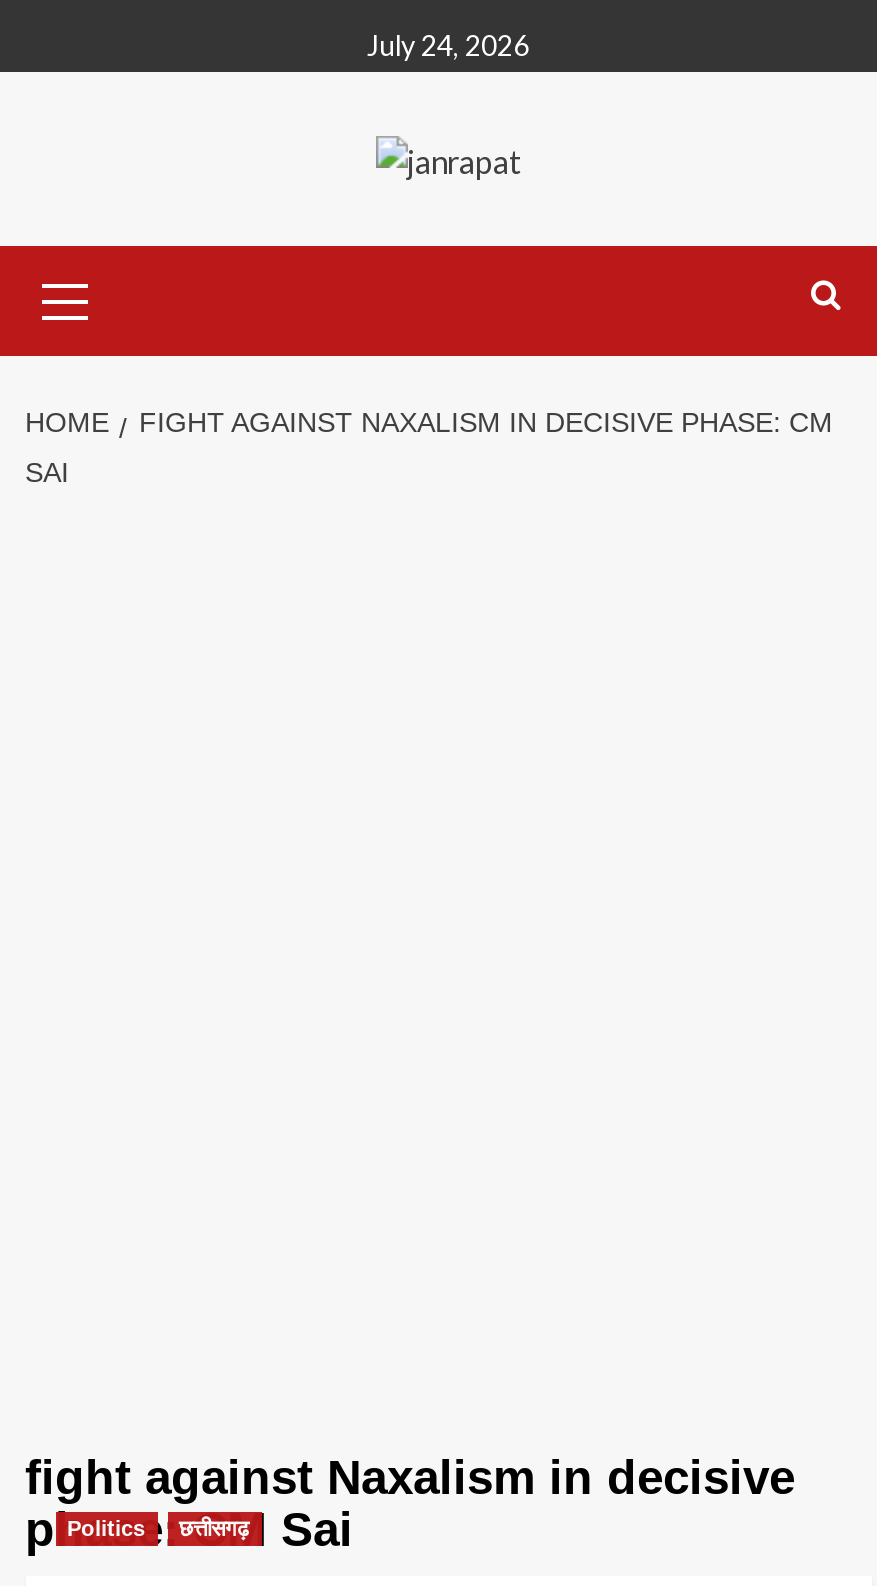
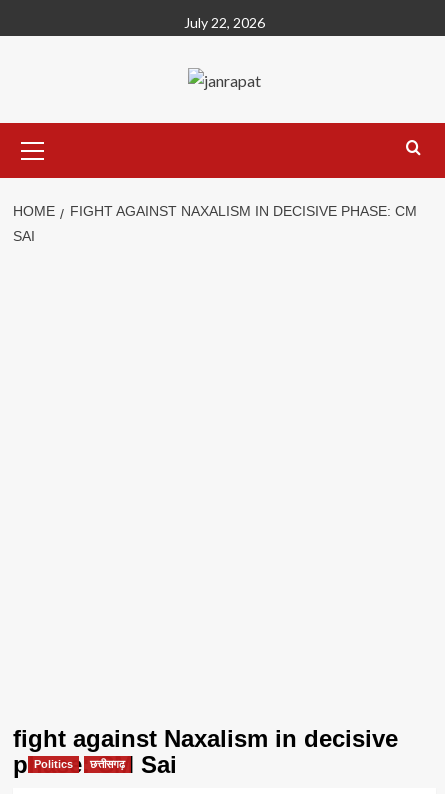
[367,28,529,62] July 24, 2026 -> [183,14,264,31] July 22, 2026

